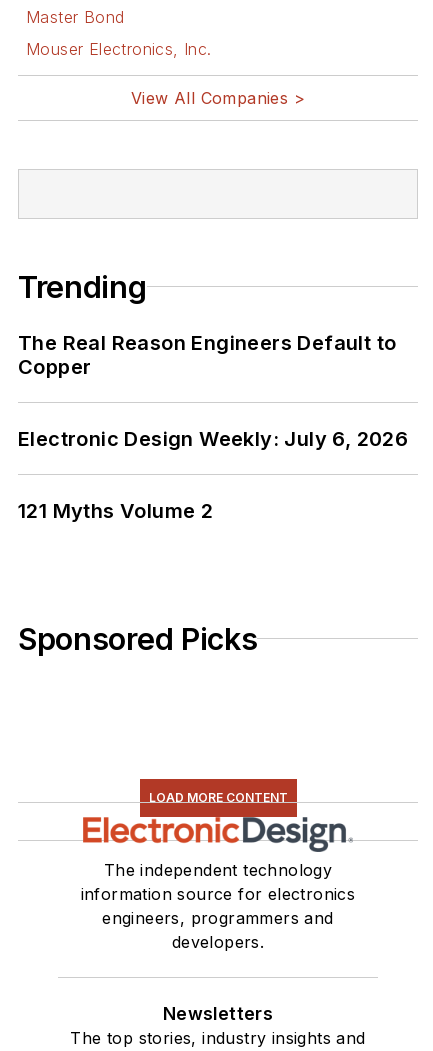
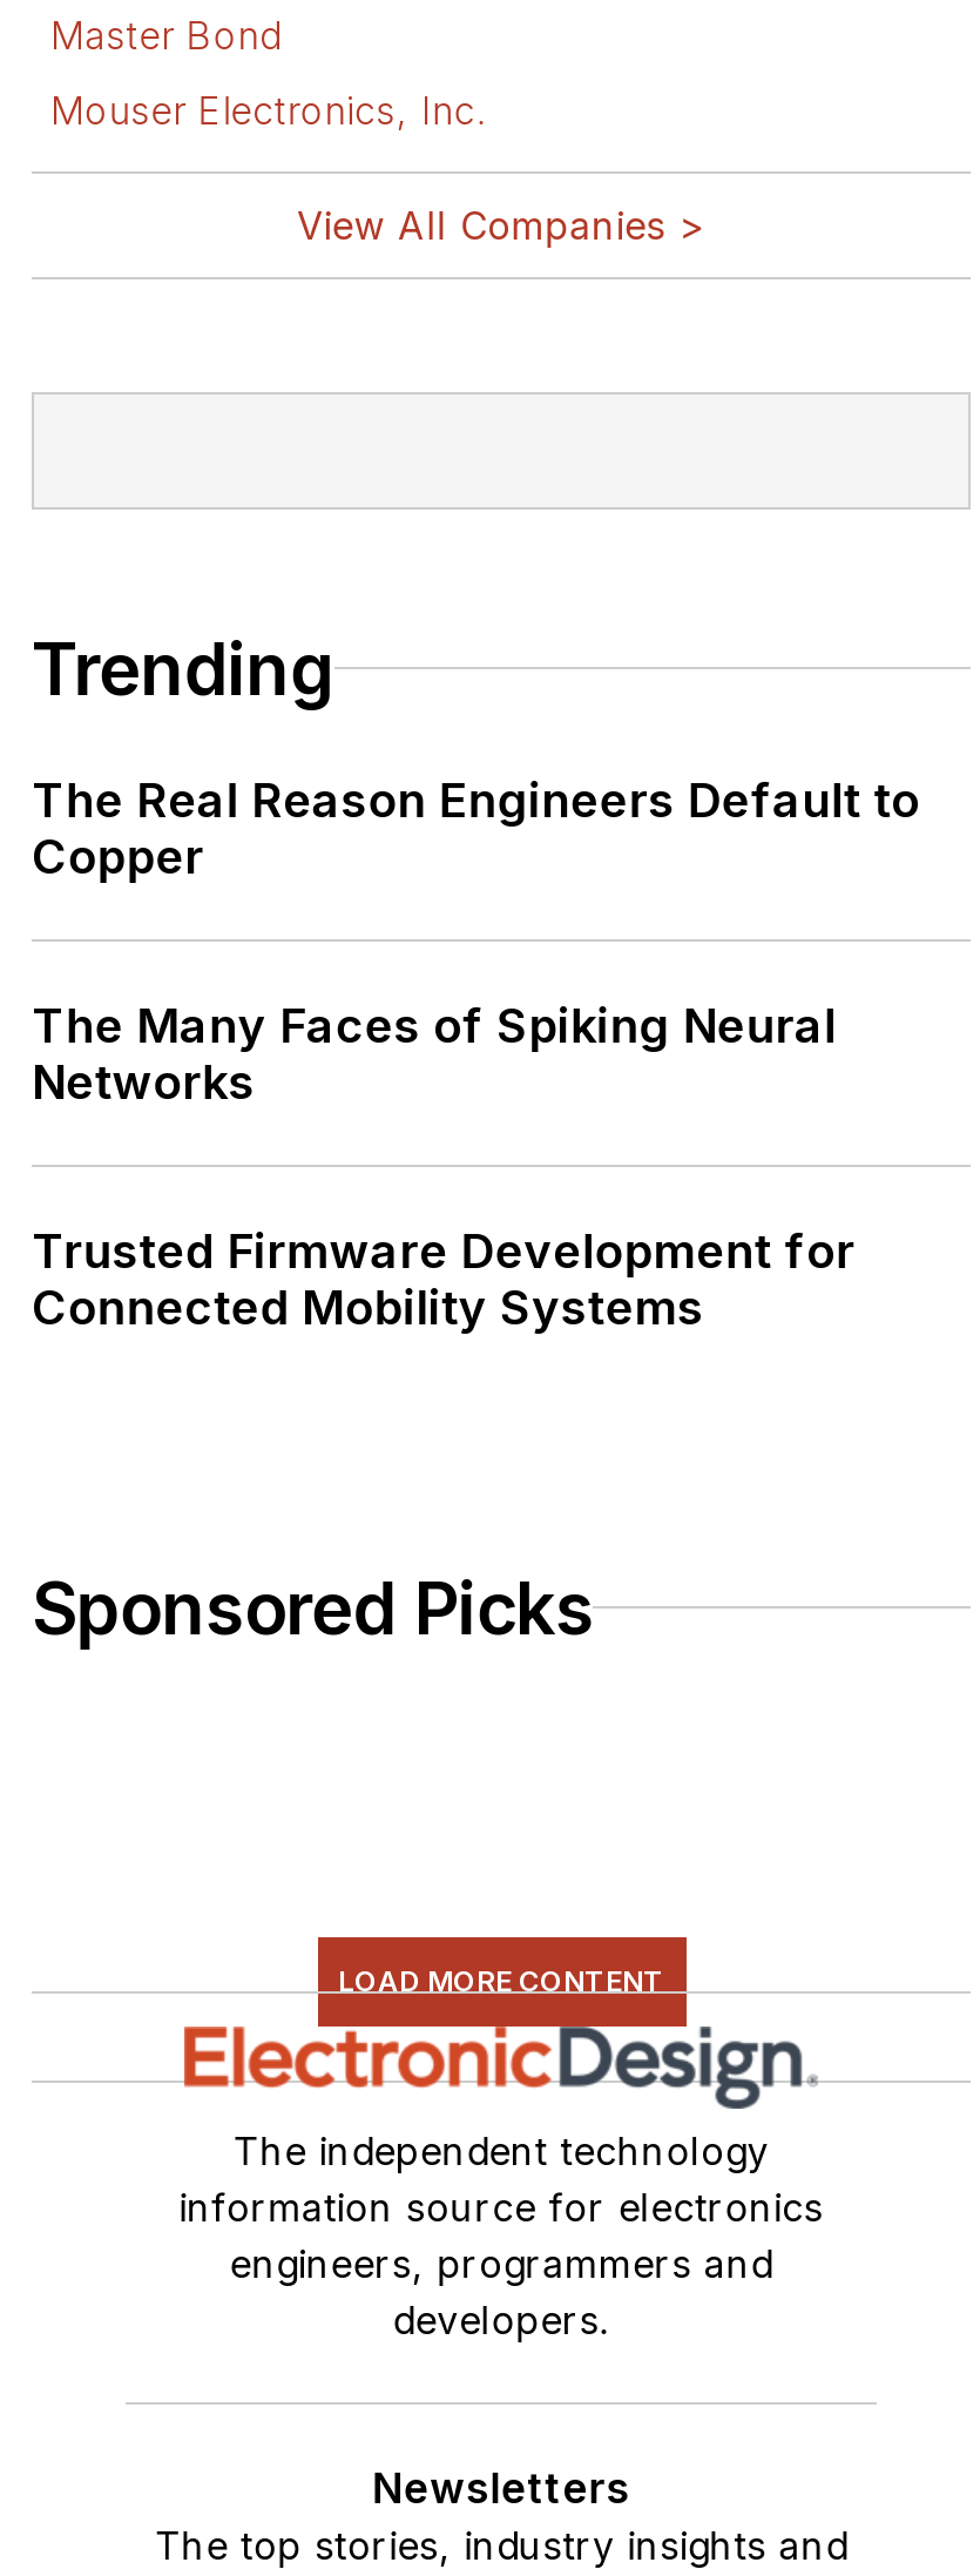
[18,427,408,451] Electronic Design Weekly: July 6, 2026 -> [32,998,836,1110] The Many Faces of Spiking Neural | Networks
[18,499,213,523] 121 Myths Volume 2 -> [32,1223,855,1336] Trusted Firmware Development for | Connected Mobility Systems

